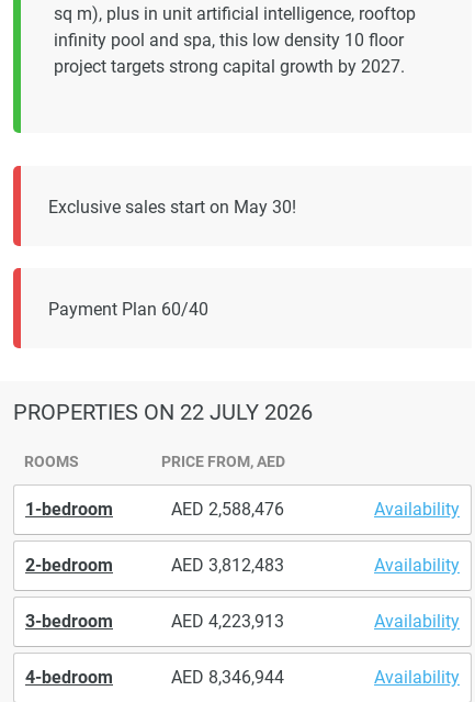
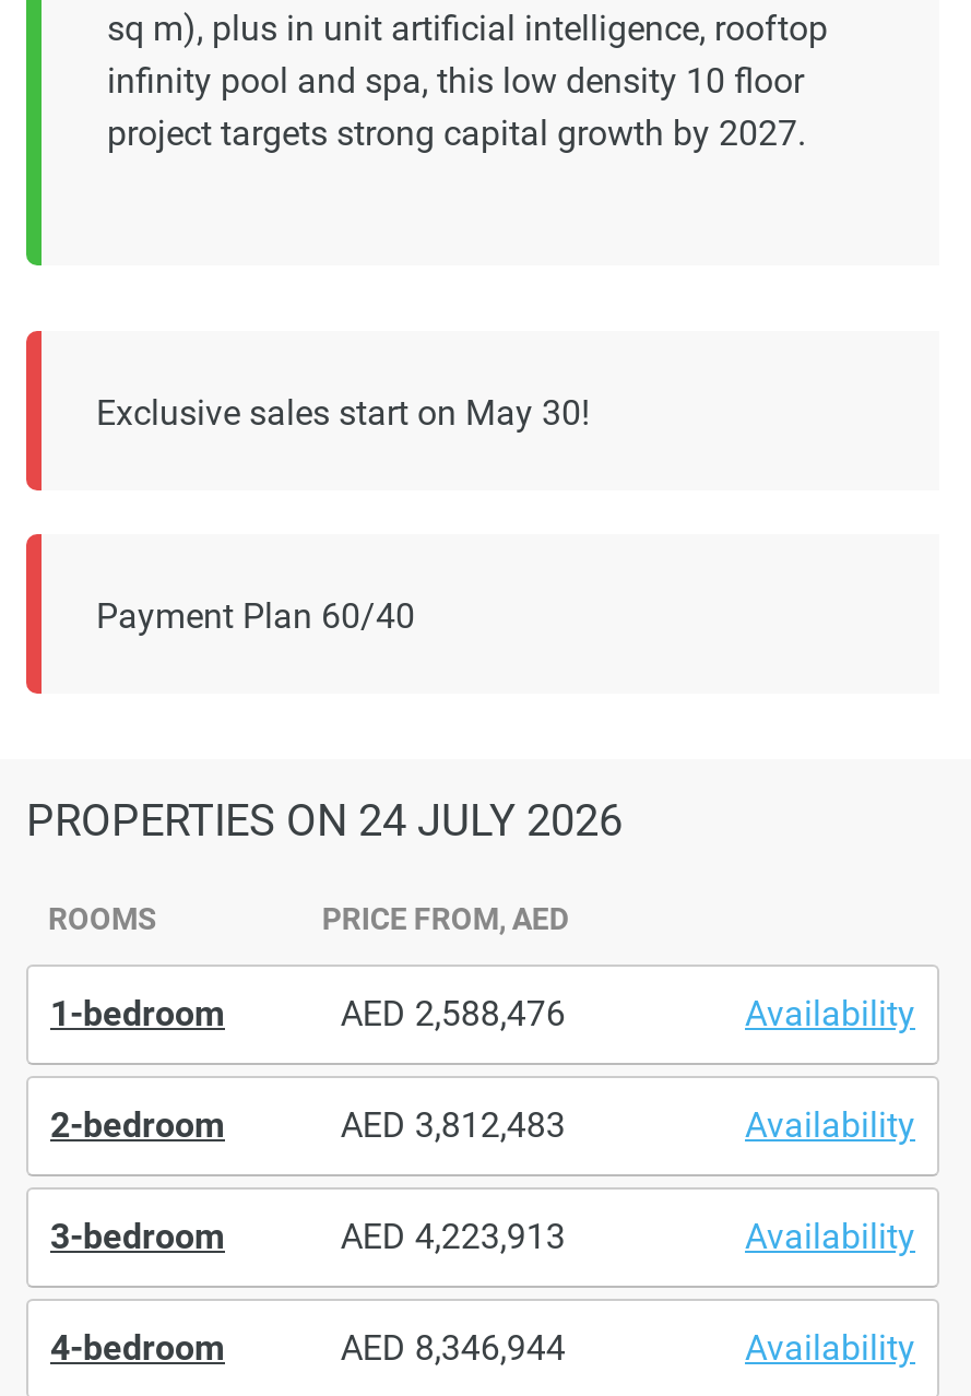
[13,399,313,426] PROPERTIES ON 22 JULY 2026 -> [26,794,623,847] PROPERTIES ON 24 JULY 2026

